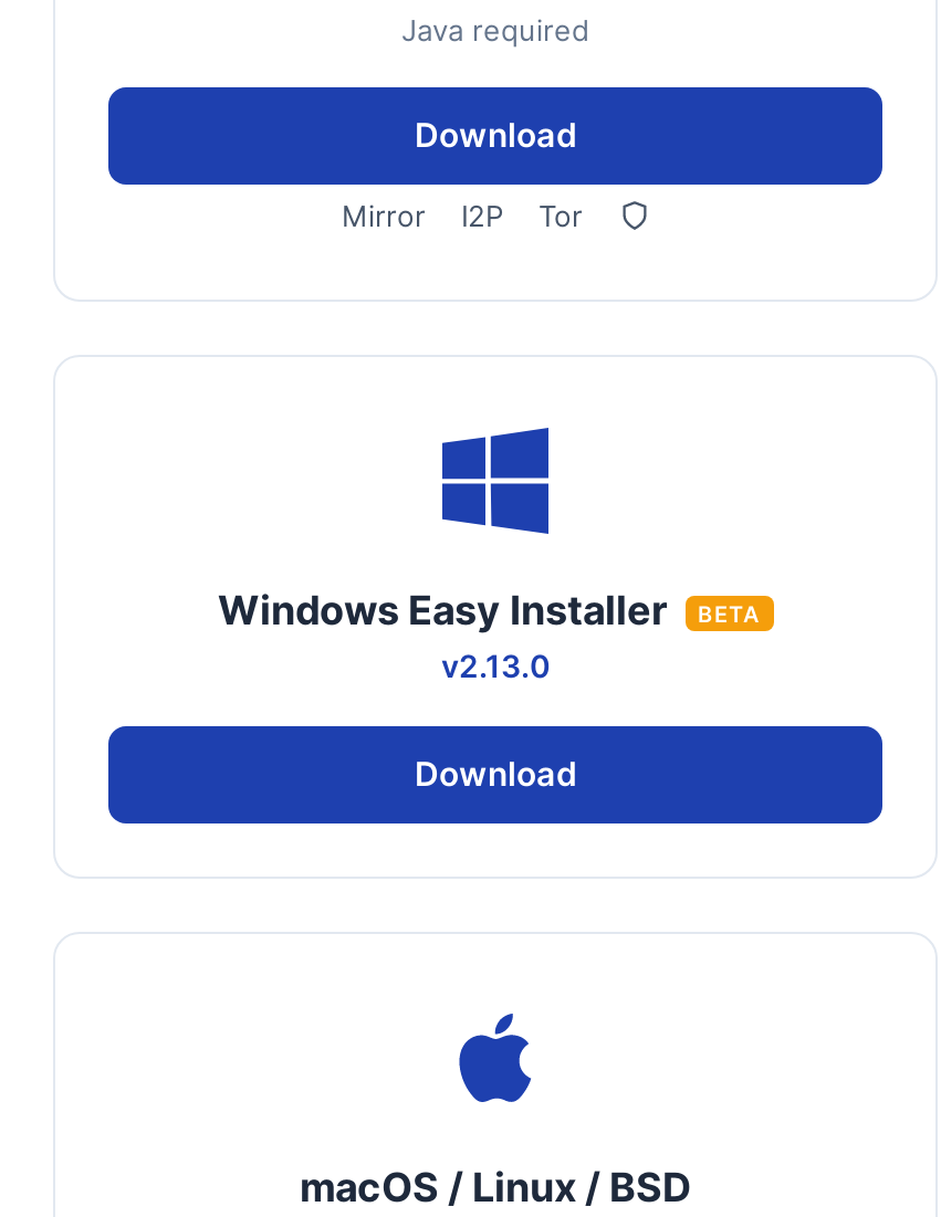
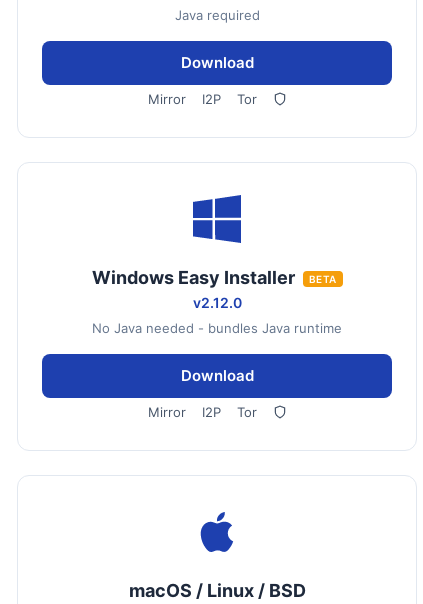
[441,647,550,684] v2.13.0 -> [92,294,342,336] v2.12.0 | No Java needed - bundles Java runtime
none -> [147,404,256,420] Mirror | I2P | Tor

